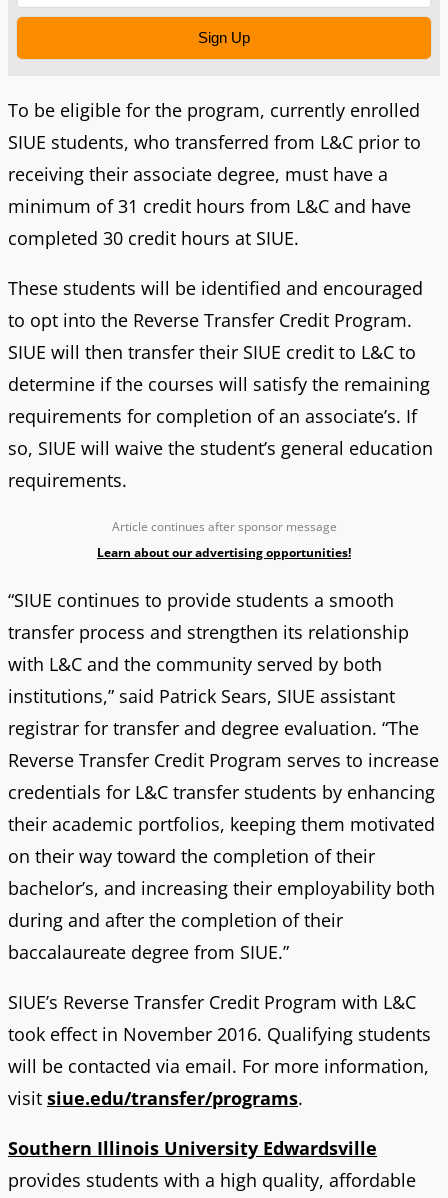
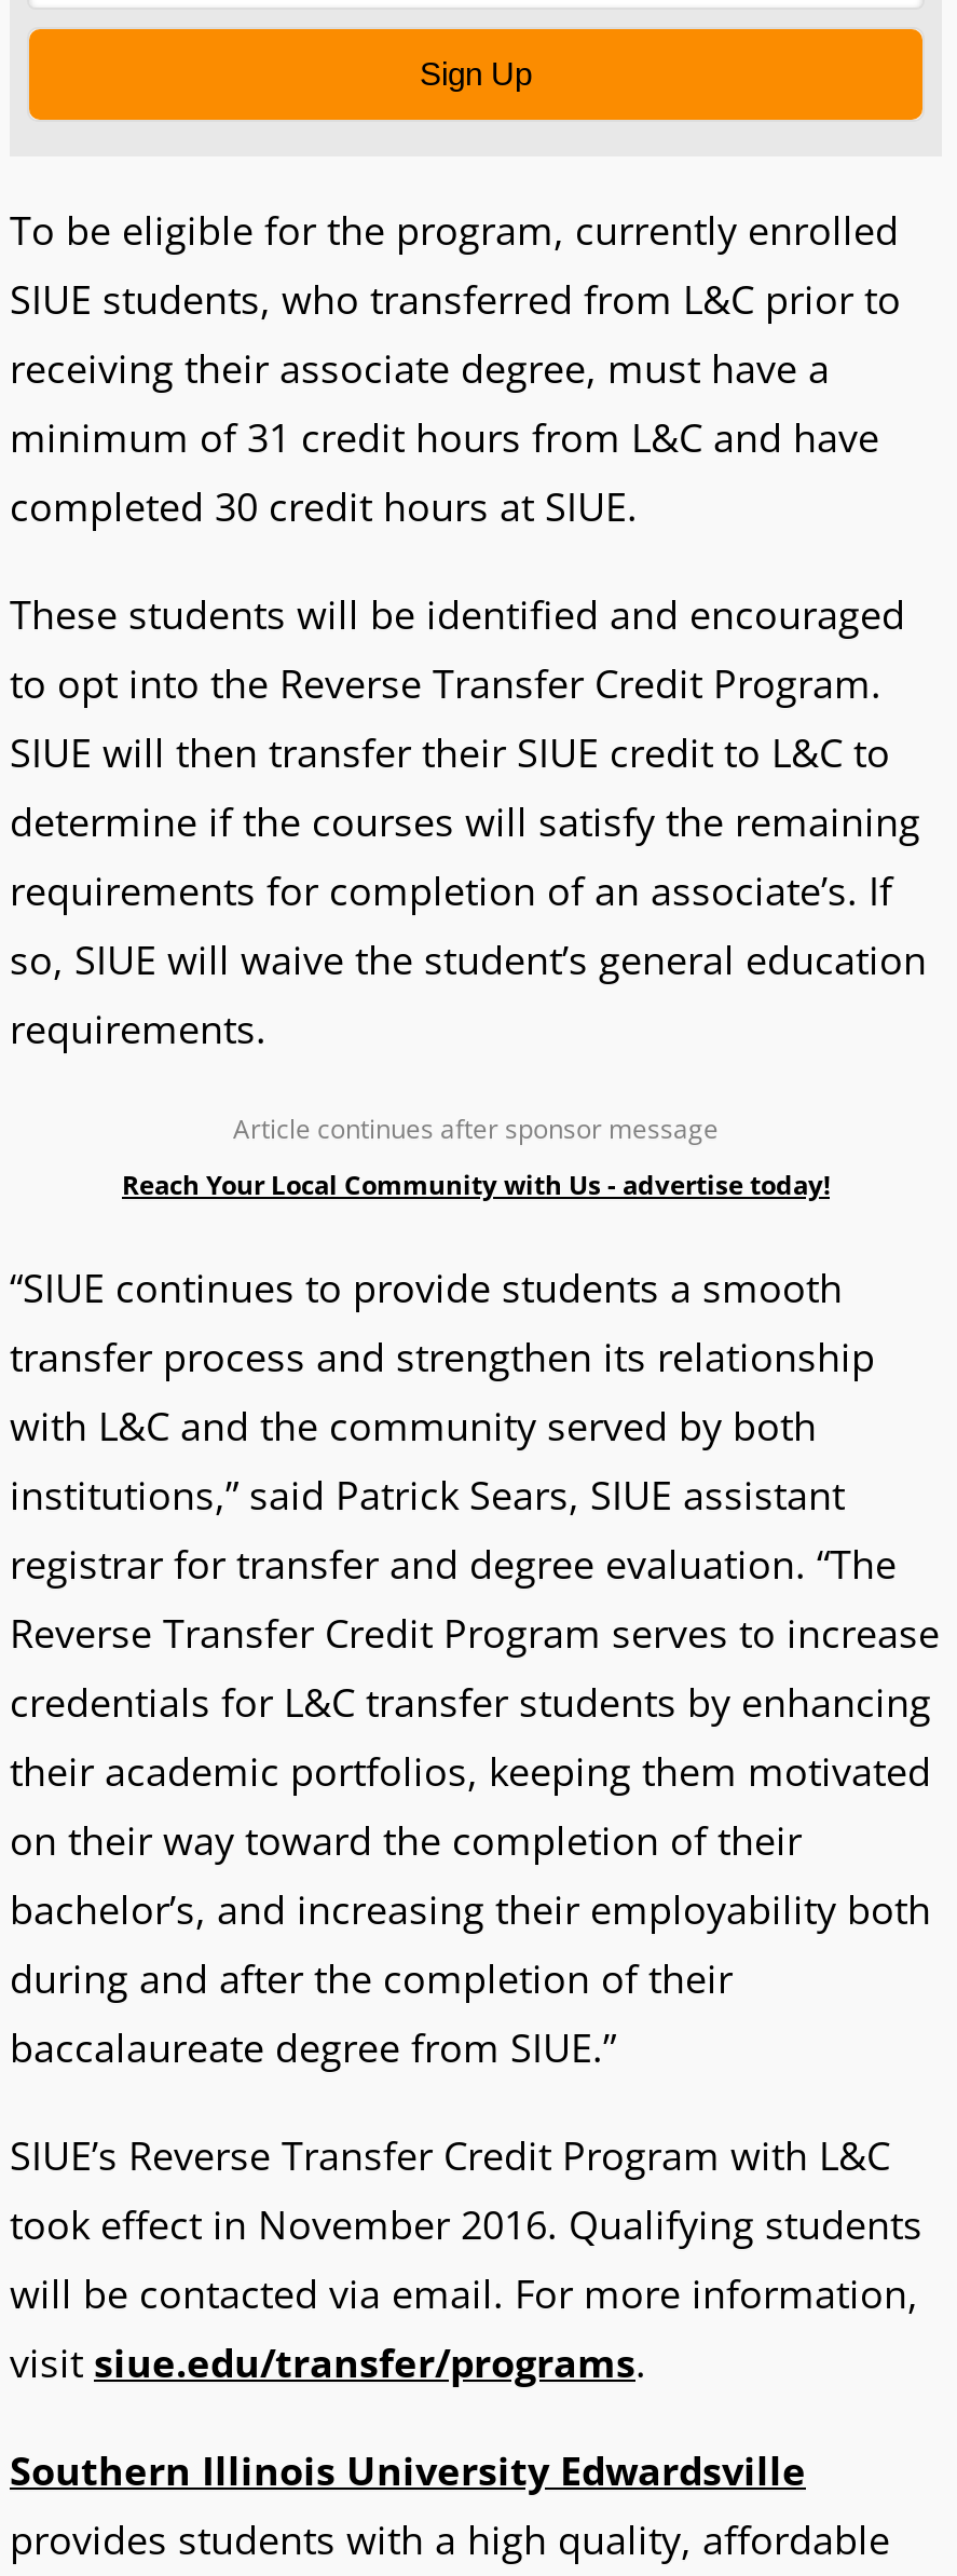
[97,544,351,561] Learn about our advertising opportunities! -> [122,1167,830,1204] Reach Your Local Community with Us - advertise today!

